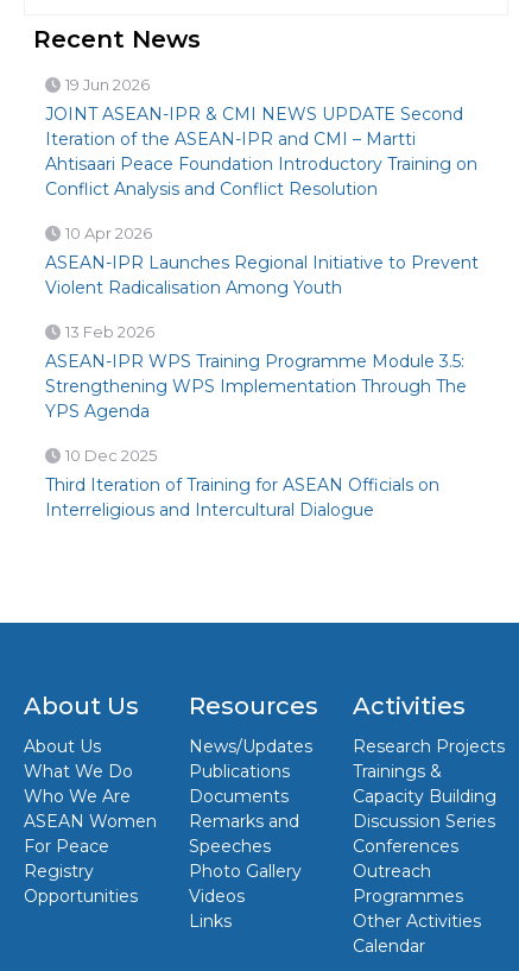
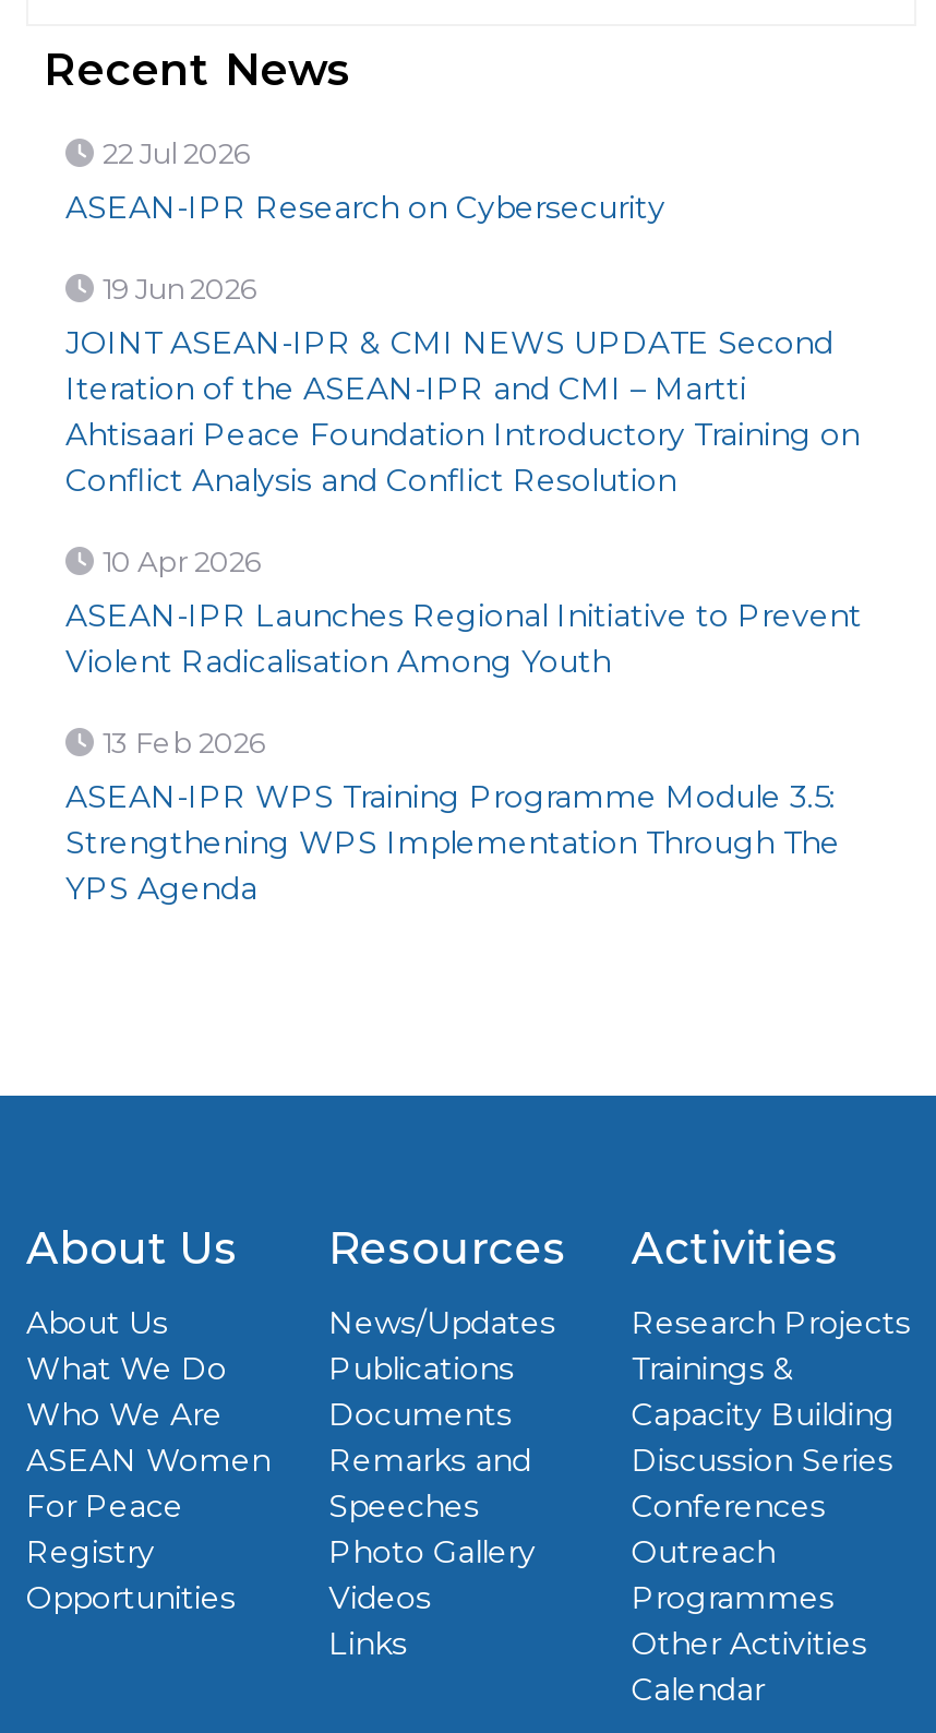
none -> [65,134,665,226] 22 Jul 2026 | ASEAN-IPR Research on Cybersecurity
moved [45,74,479,421] -> [65,270,862,907]: 19 Jun 2026 | JOINT ASEAN-IPR & CMI NEWS UPDATE Second | Iteration of the ASEAN-IPR and CMI – Martti | ... | Strengthening WPS Implementation Through The | YPS Agenda
[45,445,439,520] 10 Dec 2025 | Third Iteration of Training for ASEAN Officials on | Interreligious and Intercultural Dialogue -> none

